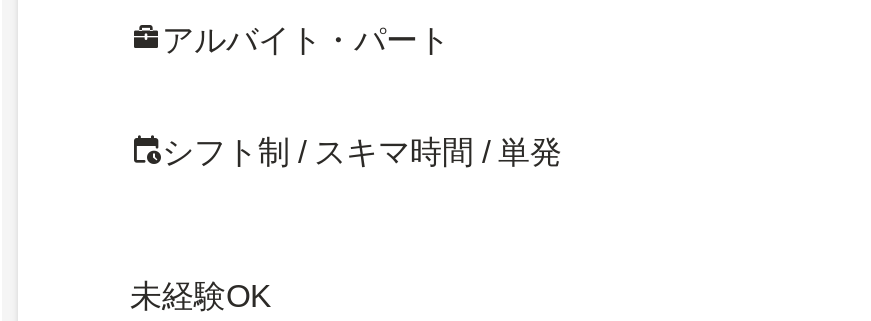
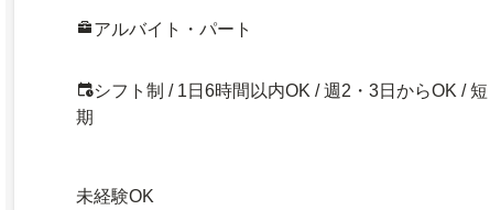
[162,135,562,169] シフト制 / スキマ時間 / 単発 -> [76,81,488,126] シフト制 / 1日6時間以内OK / 週2・3日からOK / 短 | 期

